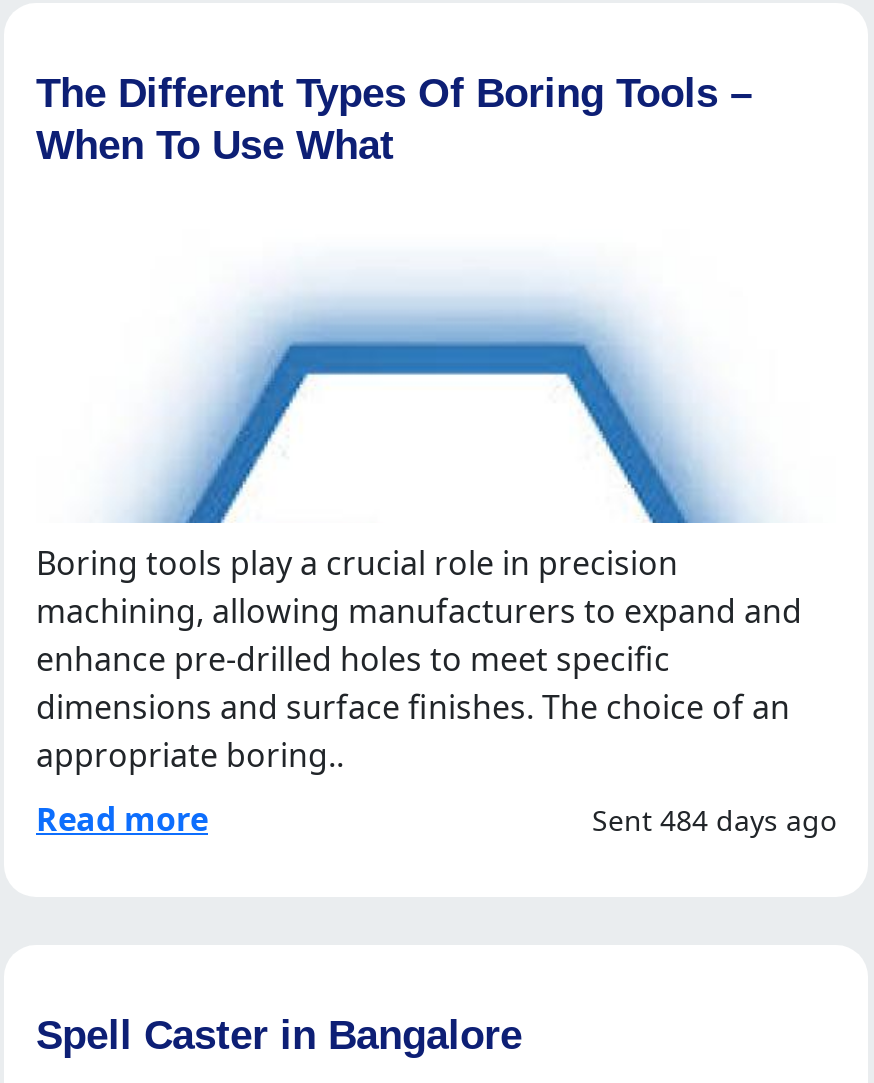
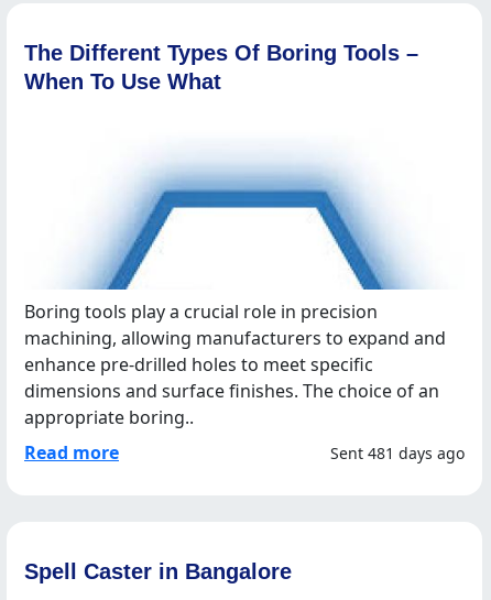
[592,801,836,839] Sent 484 days ago -> [330,443,465,463] Sent 481 days ago

